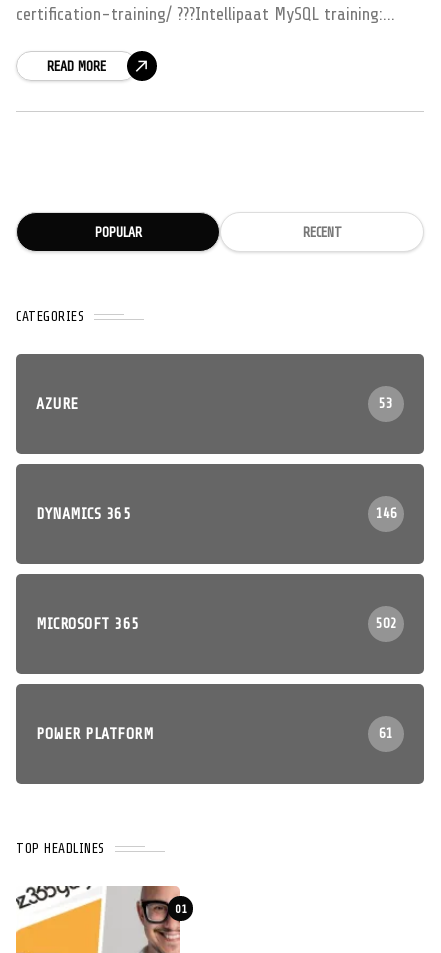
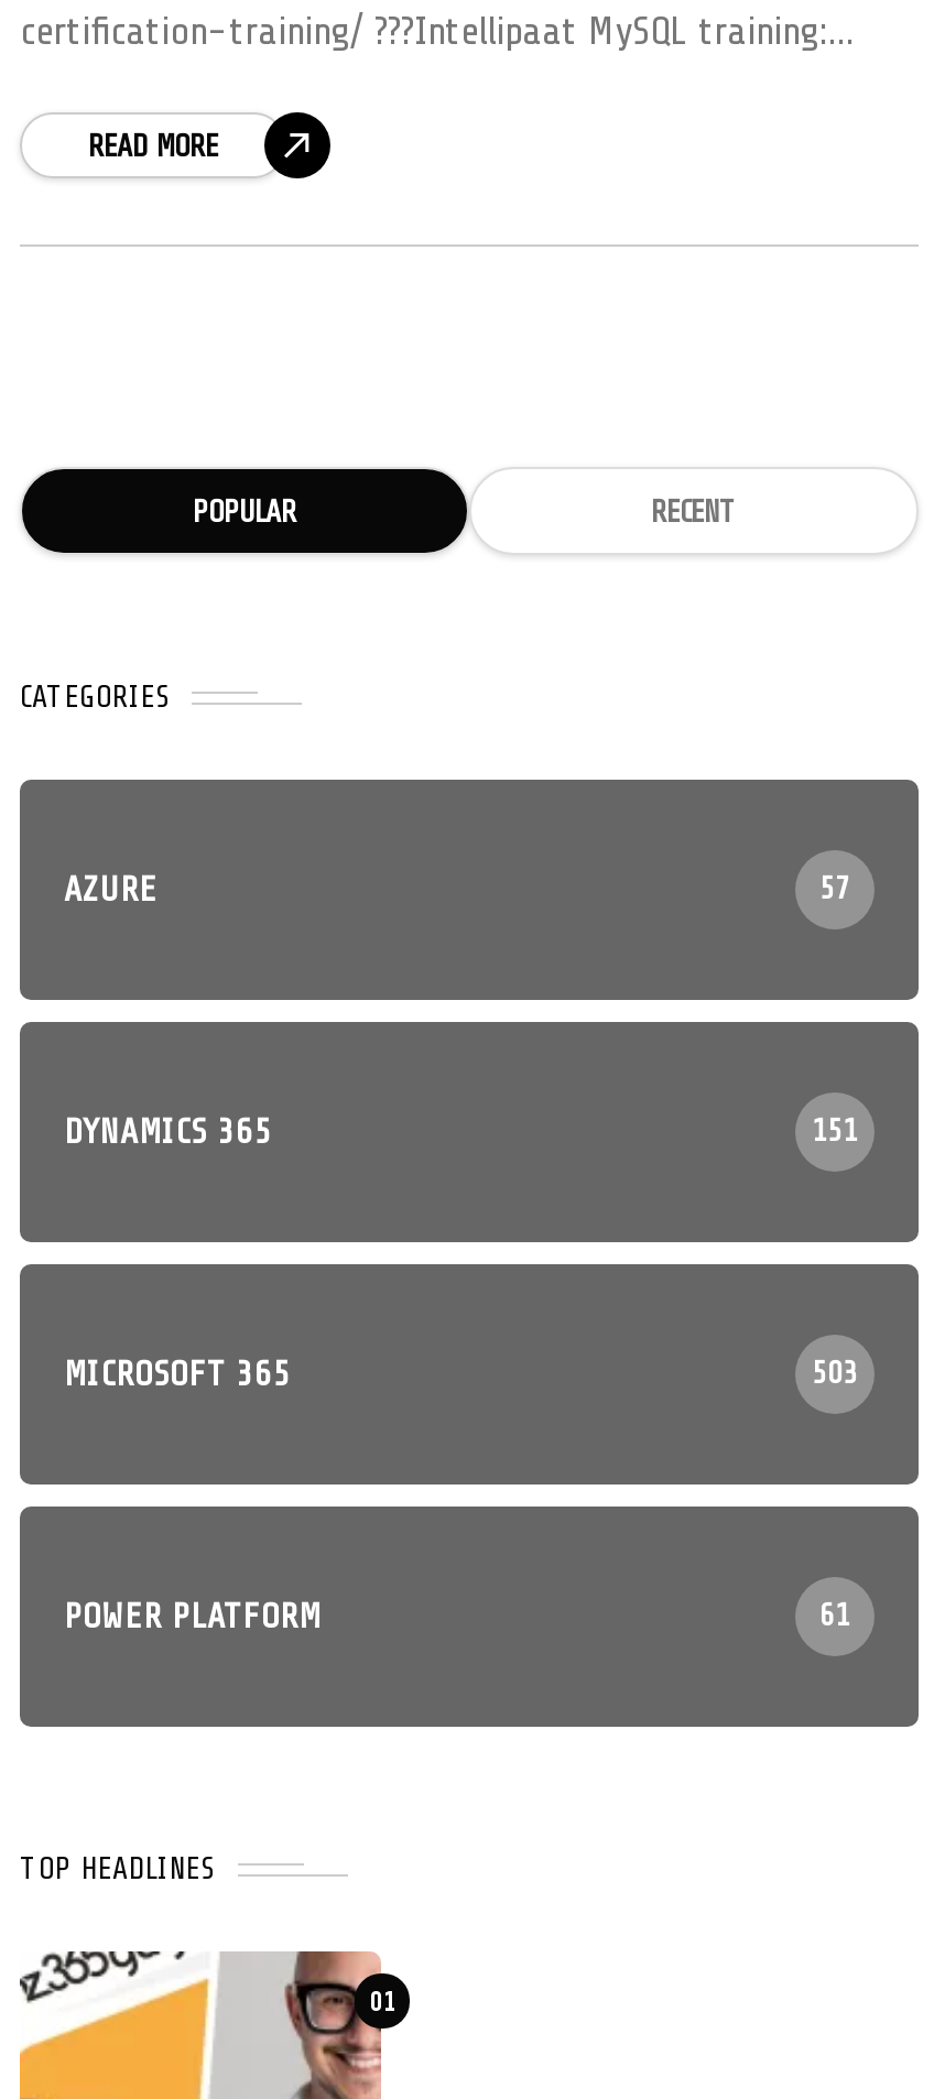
[379,396,393,411] 53 -> [819,872,850,905] 57
[375,506,396,521] 146 -> [812,1114,858,1148] 151
[375,616,396,631] 502 -> [812,1357,858,1390] 503

